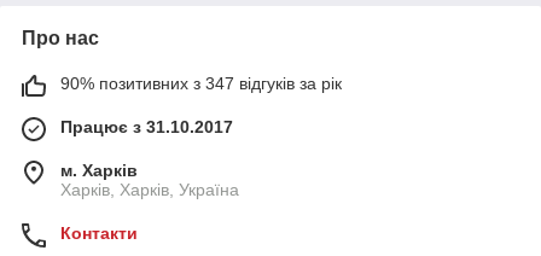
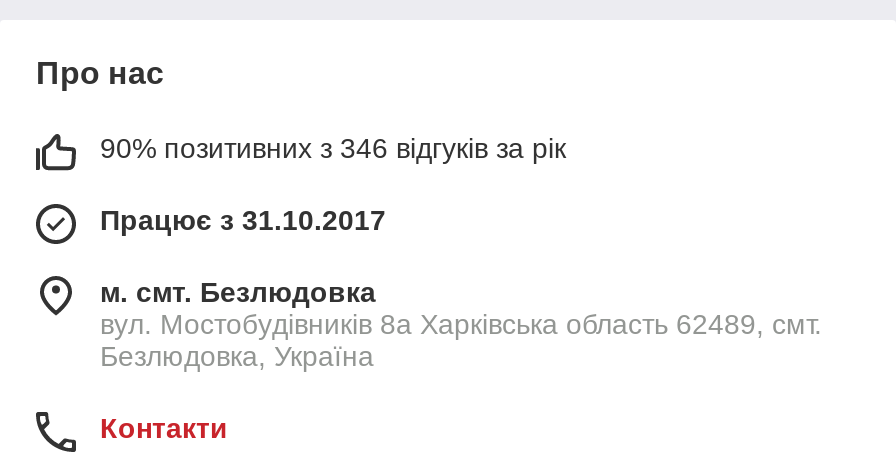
[60,73,342,93] 90% позитивних з 347 відгуків за рік -> [100,132,566,164] 90% позитивних з 346 відгуків за рік
[60,160,239,199] м. Харків | Харків, Харків, Україна -> [100,276,822,372] м. смт. Безлюдовка | вул. Мостобудівників 8а Харківська область 62489, смт. | Безлюдовка, Україна

